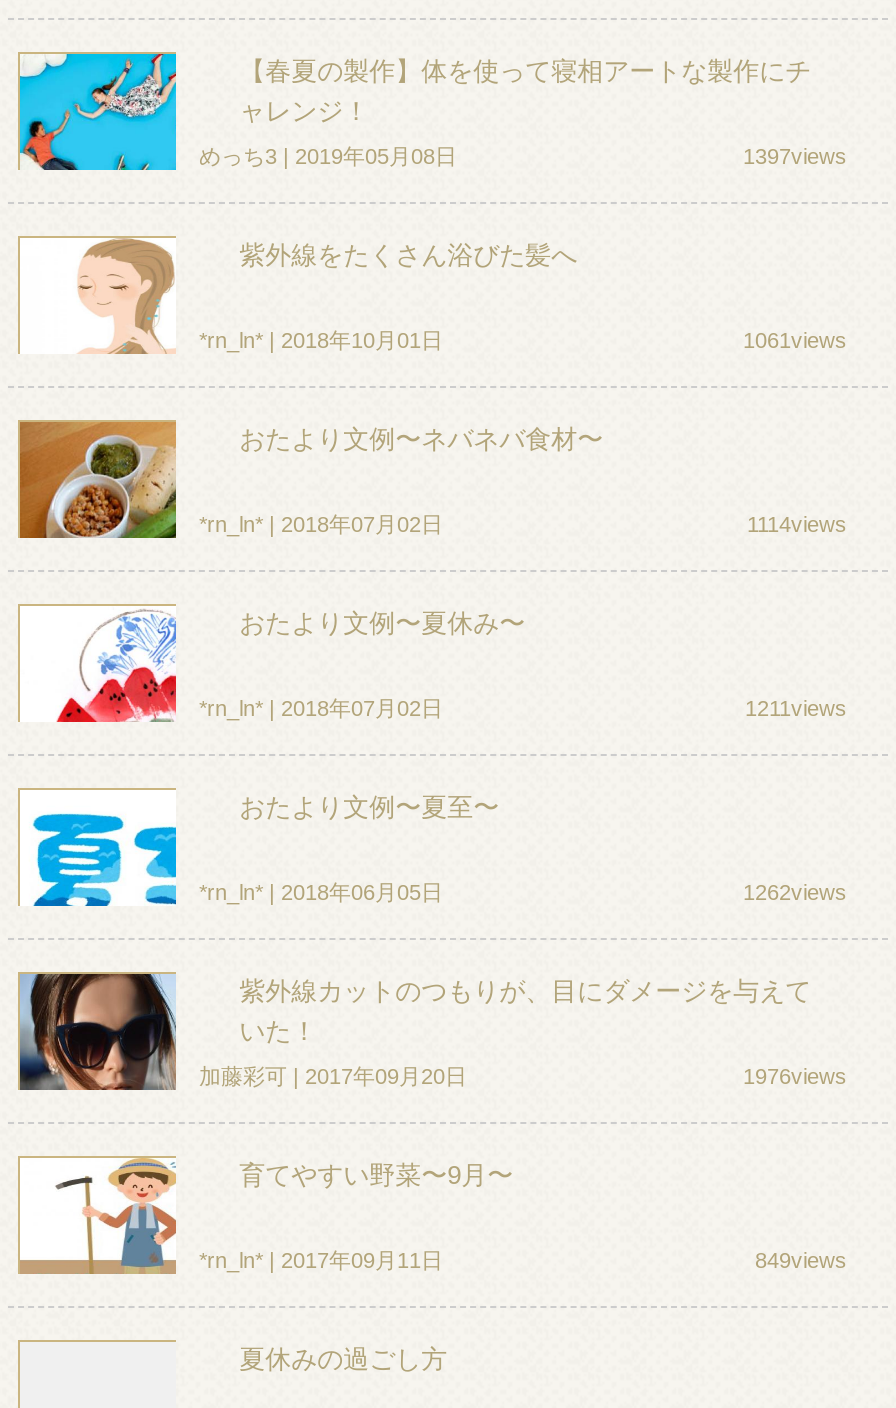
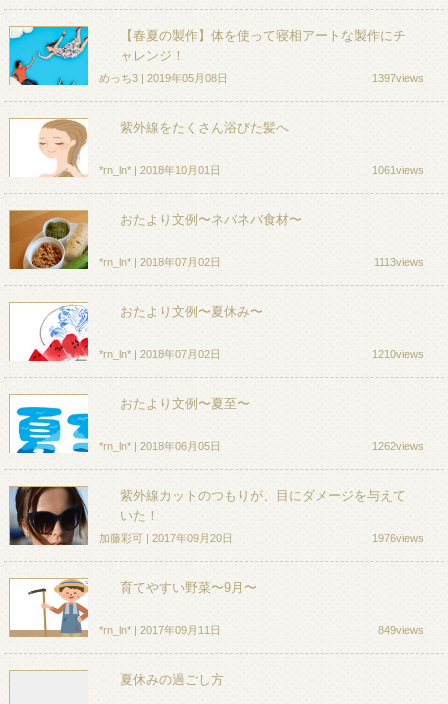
[747,512,847,536] 1114views -> [373,256,423,268] 1113views
[745,696,847,720] 1211views -> [371,348,423,360] 1210views

